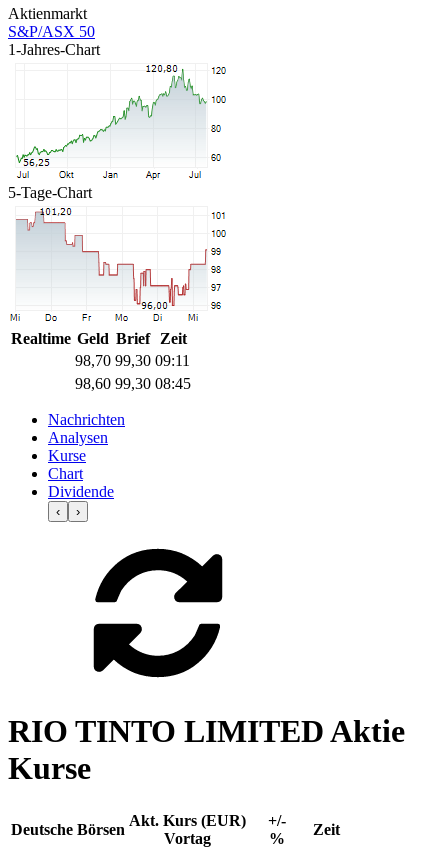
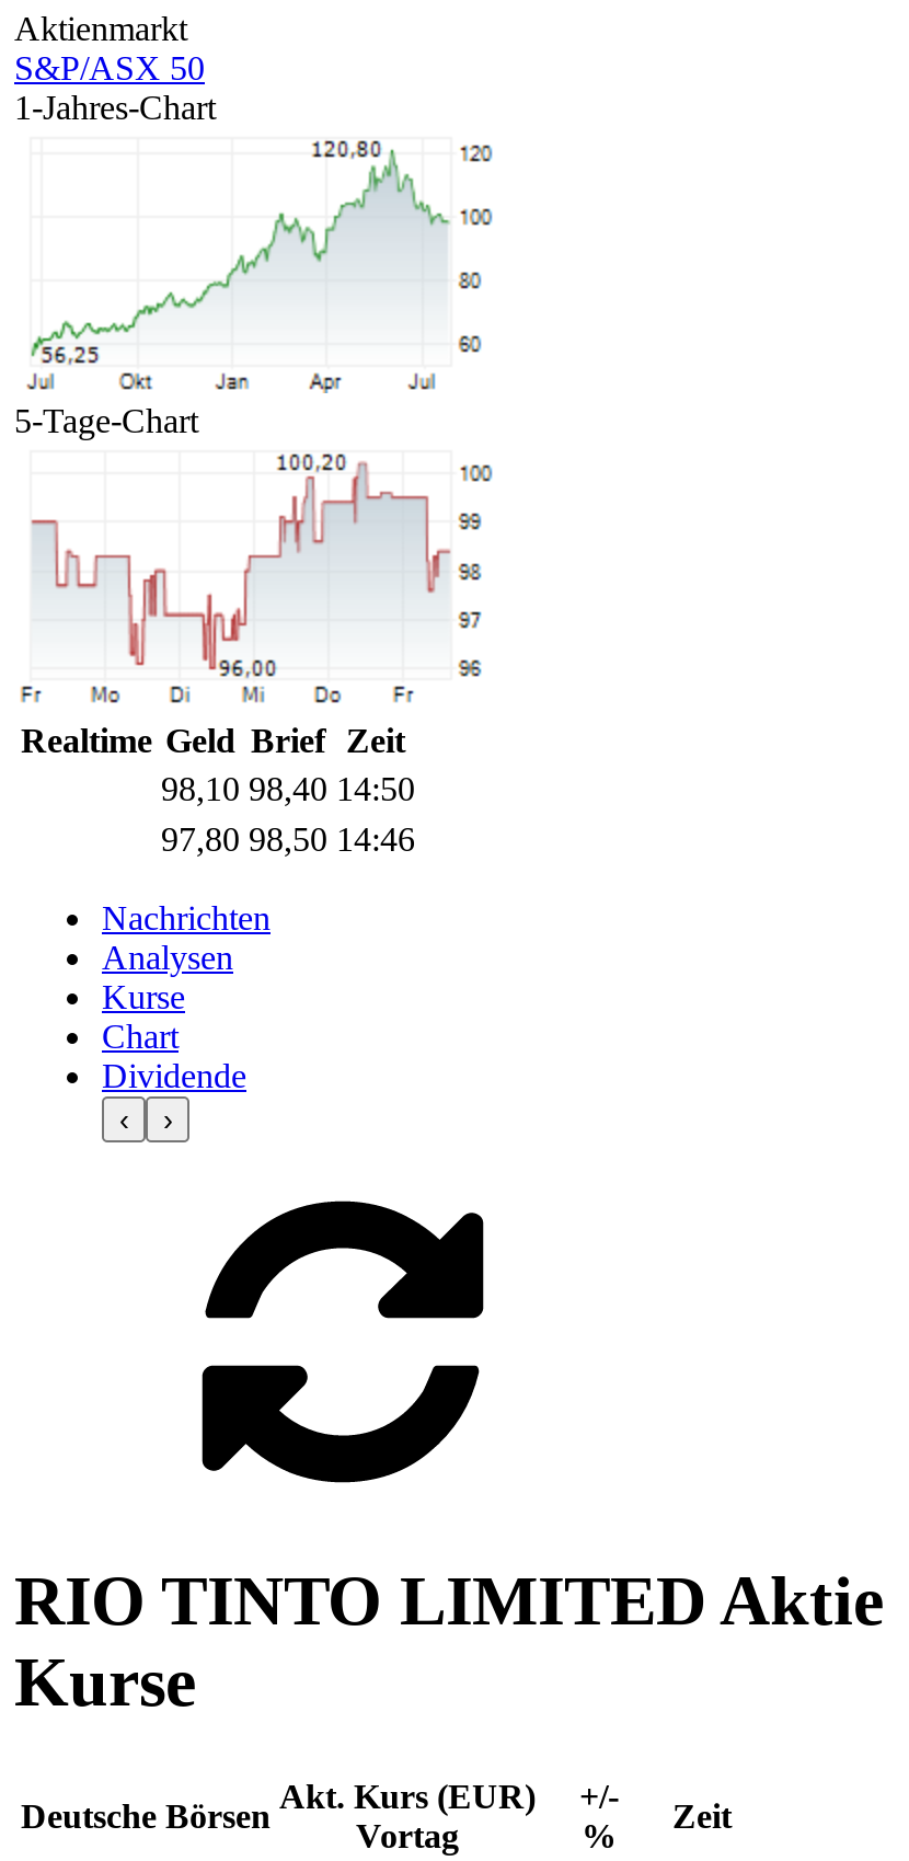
[13,207,227,369] [image] | 98,70 99,30 09:11 -> [25,452,492,807] [image] | 98,10 98,40 14:50
[75,375,191,392] 98,60 99,30 08:45 -> [161,820,415,857] 97,80 98,50 14:46

